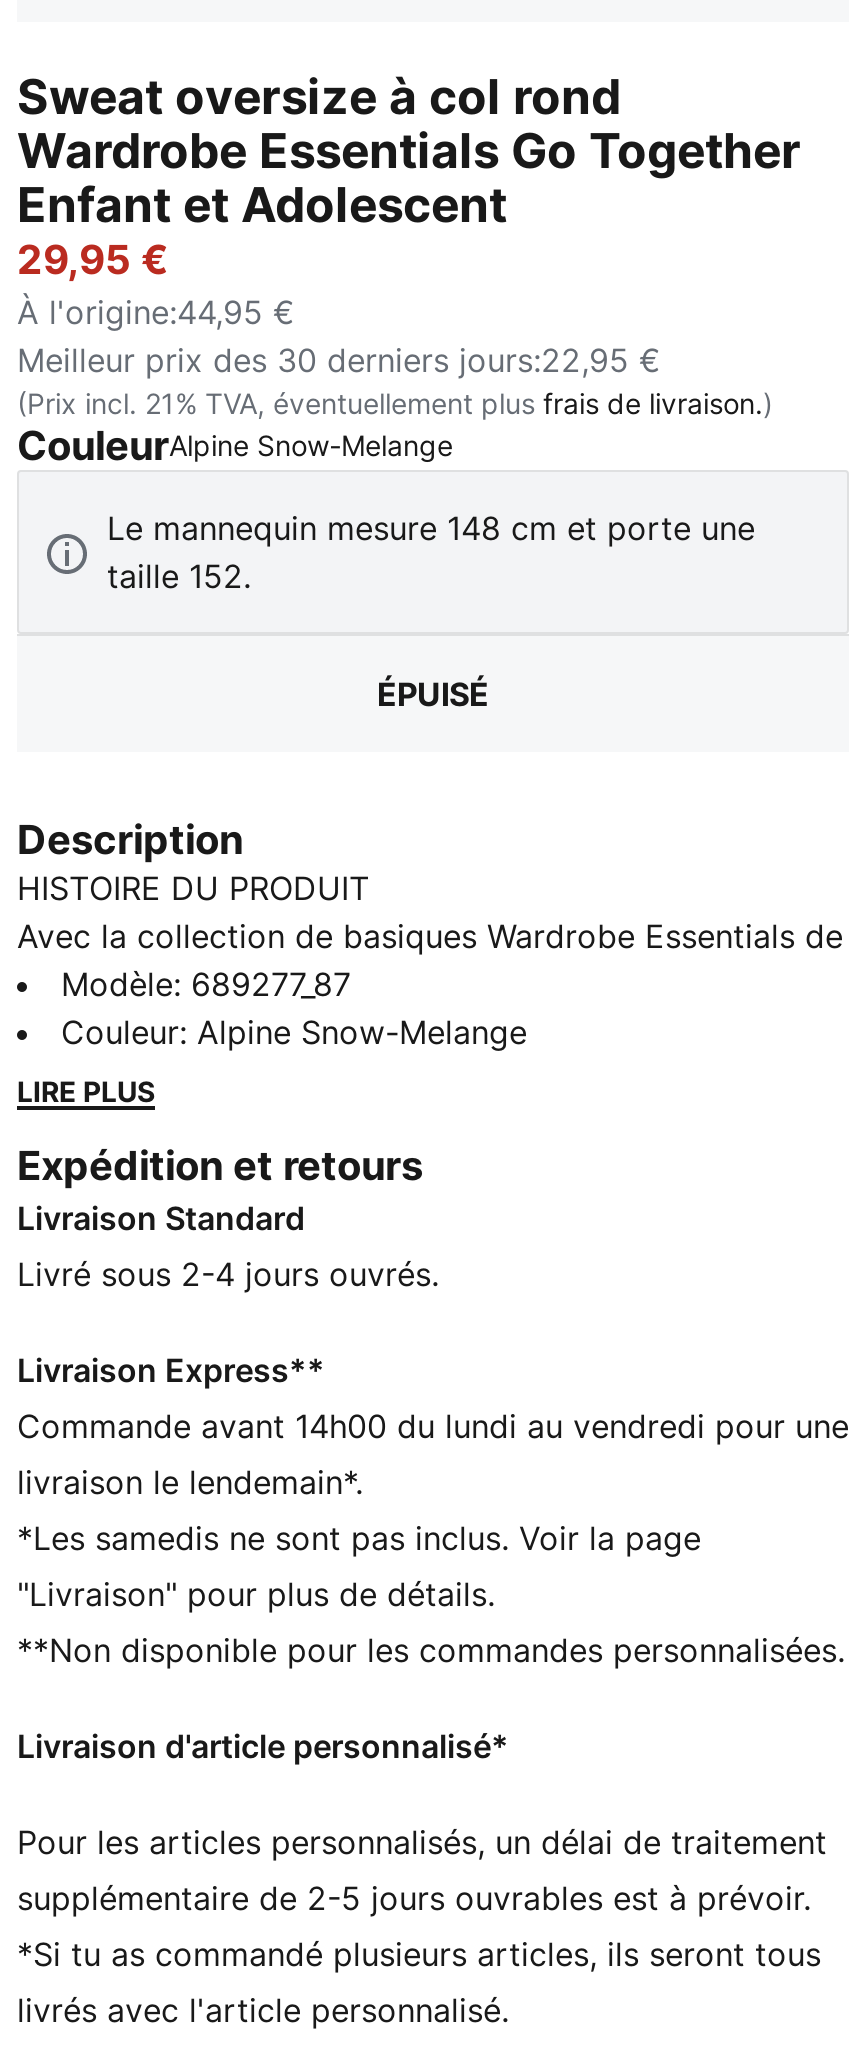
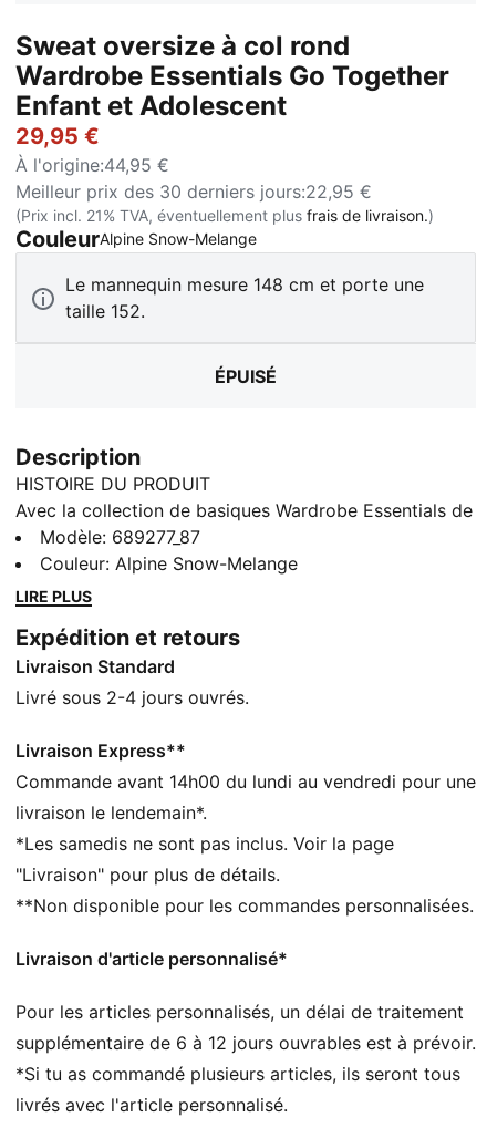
[17,1878,811,1918] supplémentaire de 2-5 jours ouvrables est à prévoir. -> [15,1032,476,1054] supplémentaire de 6 à 12 jours ouvrables est à prévoir.

